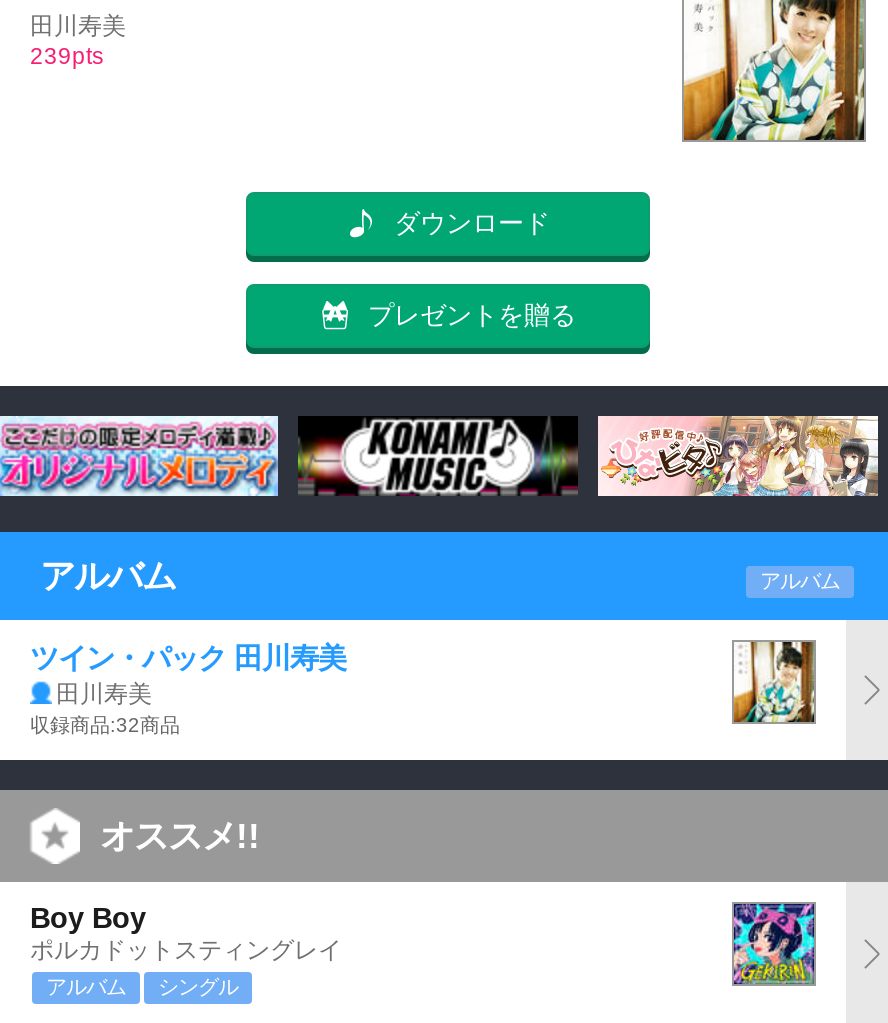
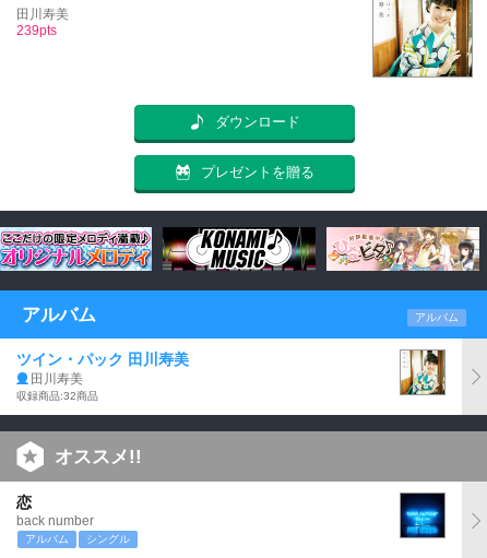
[30,902,342,964] Boy Boy | ポルカドットスティングレイ -> [16,494,94,529] 恋 | back number
[732,902,816,986] [image] -> [400,492,446,538] [image]

